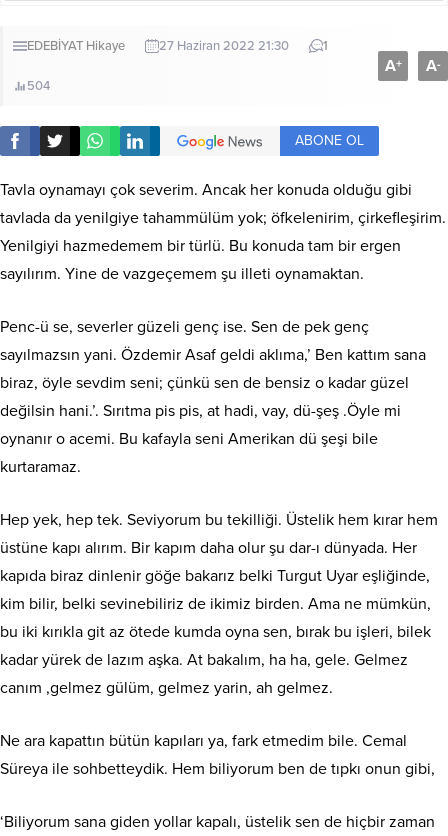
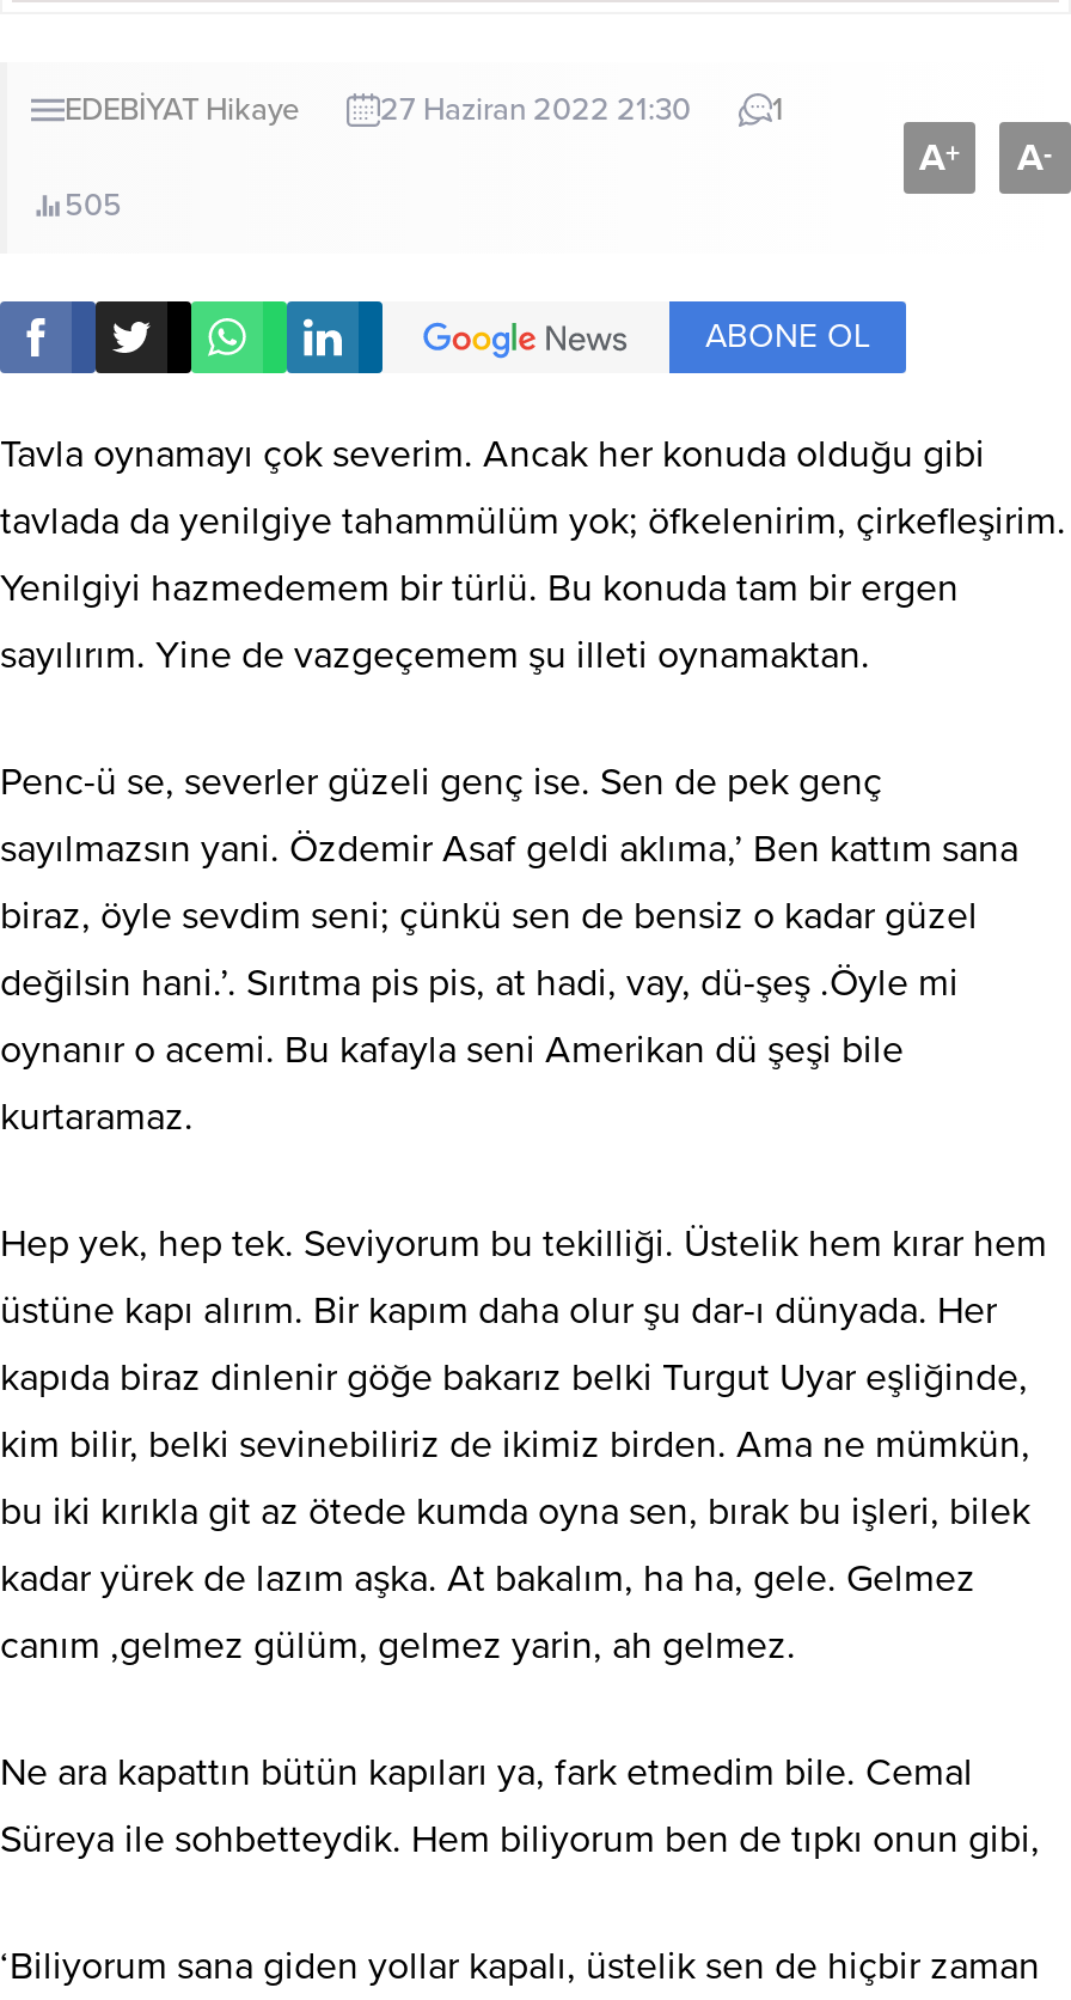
[27,78,50,94] 504 -> [65,186,122,224] 505

